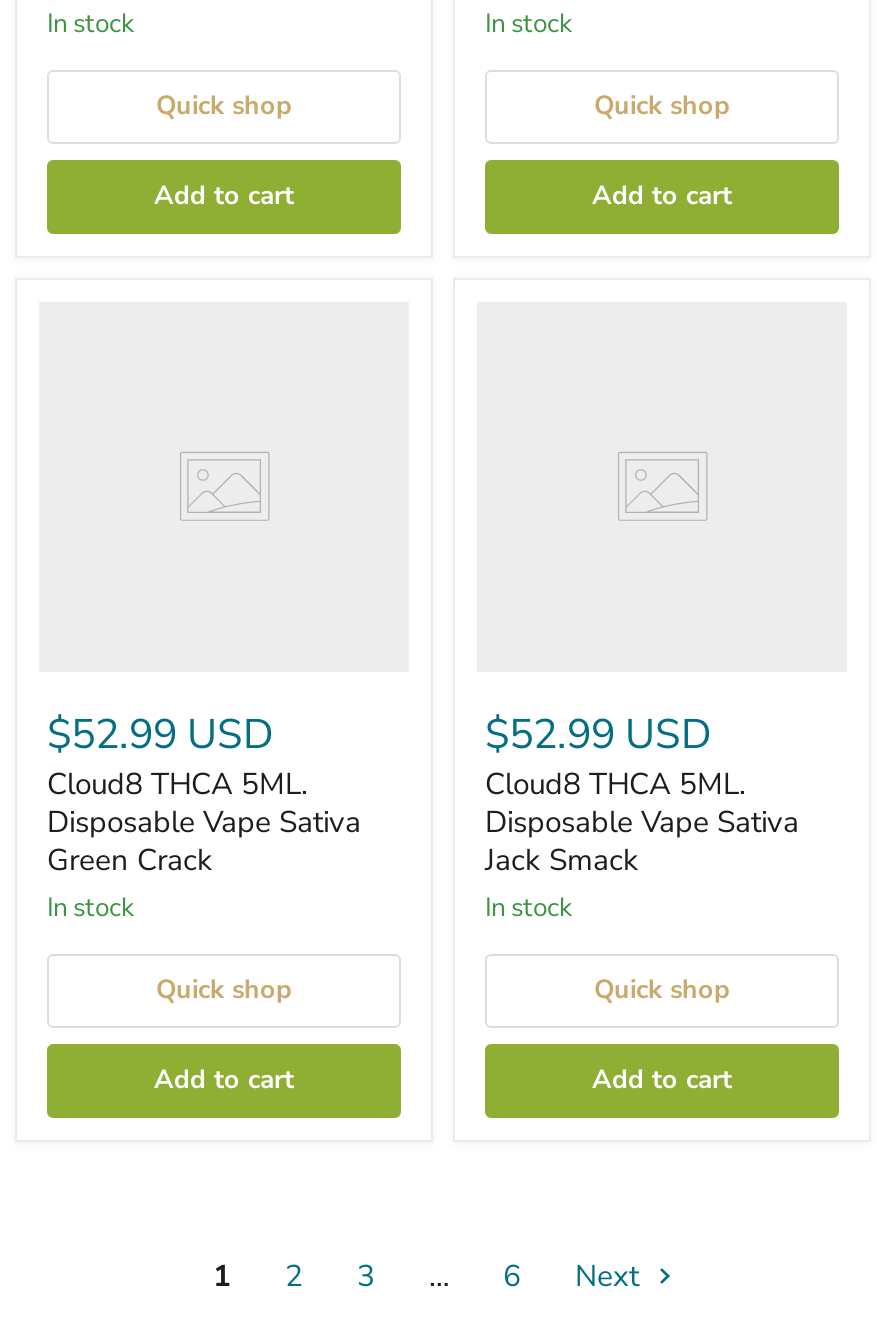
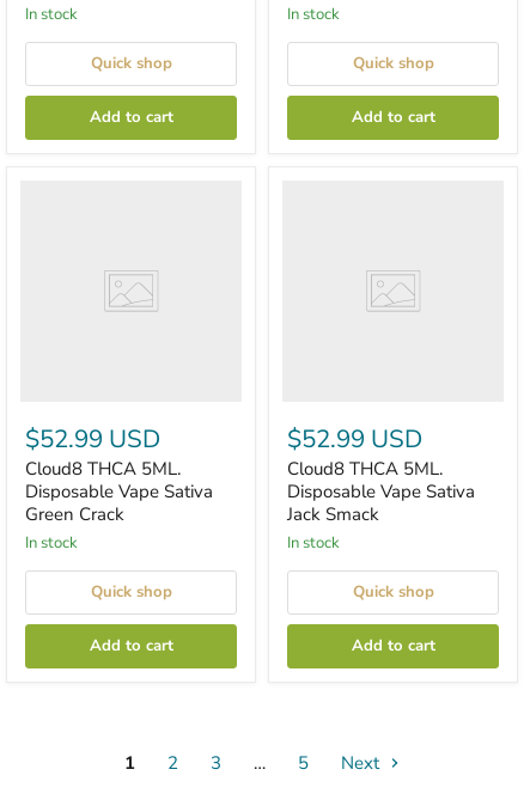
[503,1256,521,1296] 6 -> [298,751,309,775] 5

